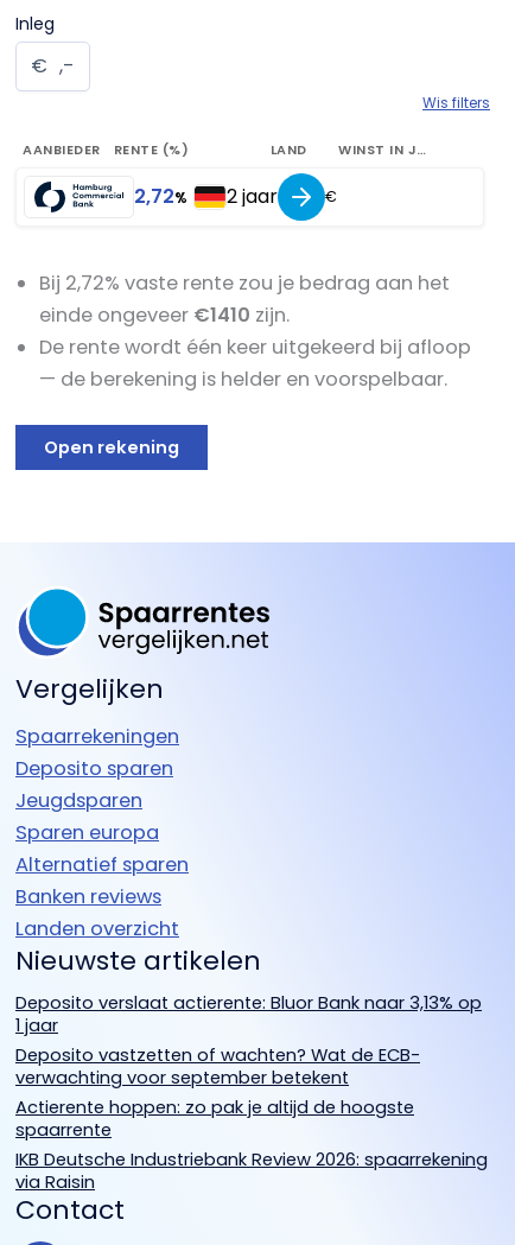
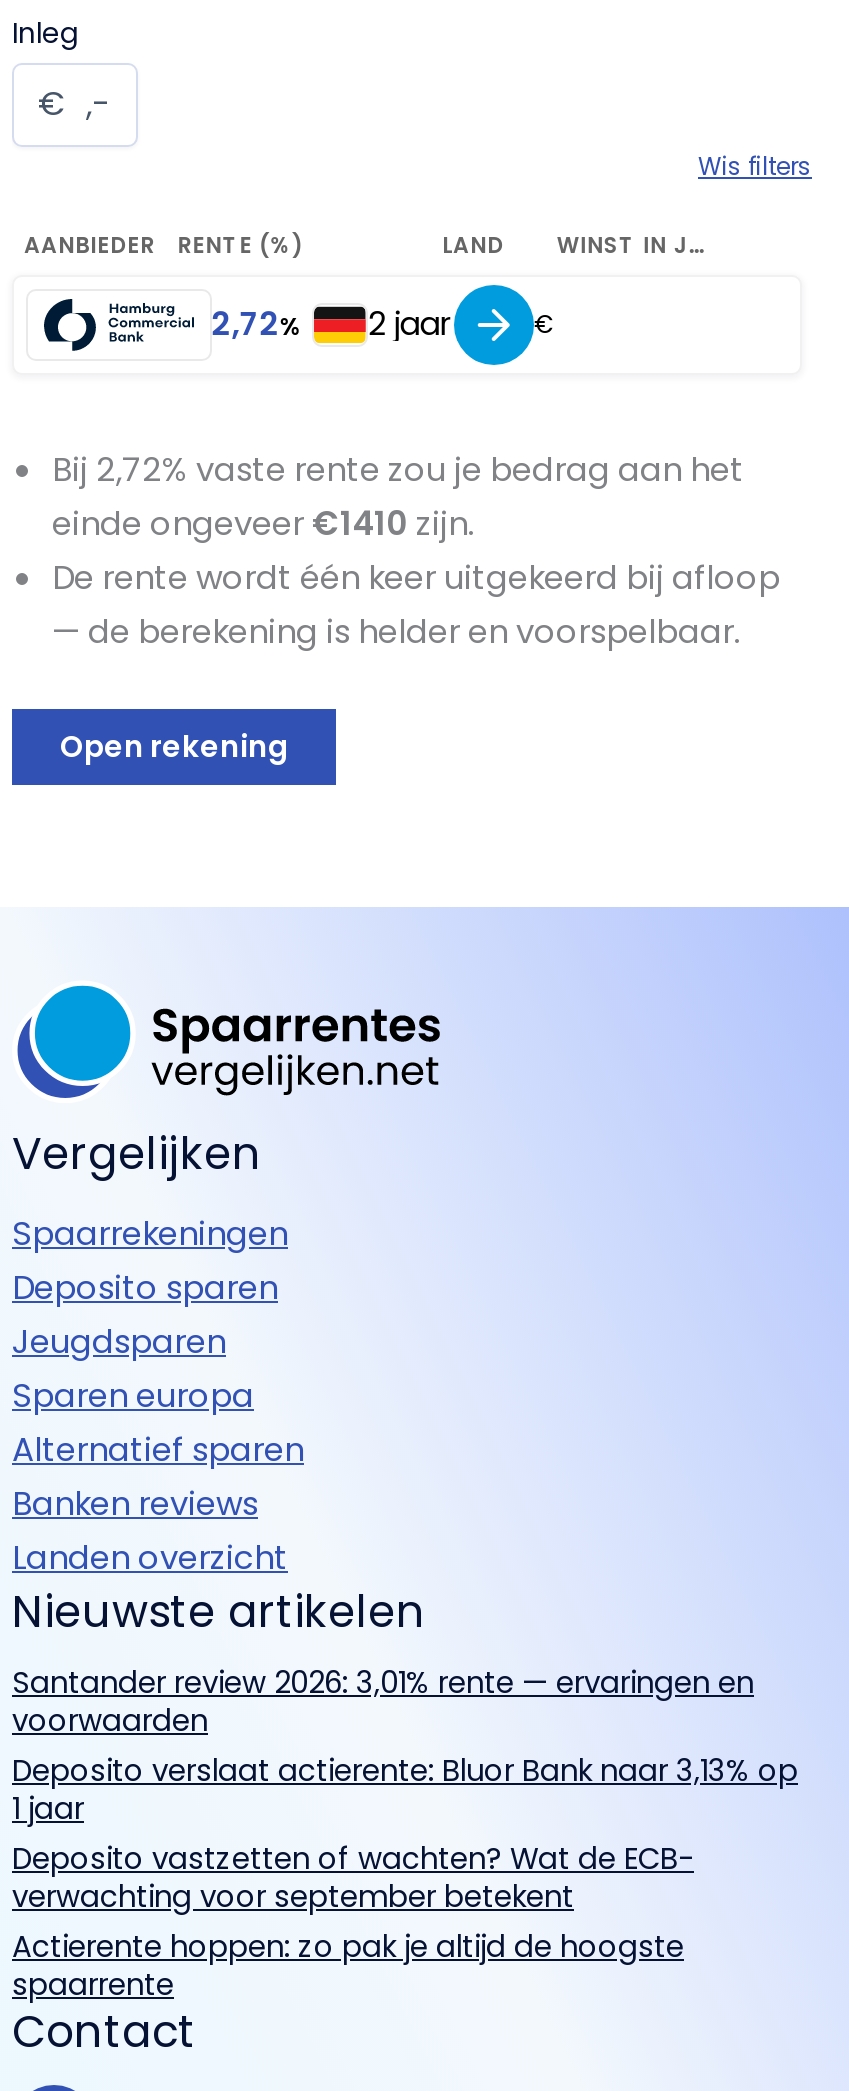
none -> [12,1664,754,1742] Santander review 2026: 3,01% rente — ervaringen en | voorwaarden
moved [15,991,482,1142] -> [12,1752,798,2006]: Deposito verslaat actierente: Bluor Bank naar 3,13% op | Deposito vastzetten of wachten? Wat de ECB- | verwachting voor september betekent | Actierente hoppen: zo pak je altijd de hoogste | spaarrente
[15,1148,488,1194] IKB Deutsche Industriebank Review 2026: spaarrekening | via Raisin -> none

